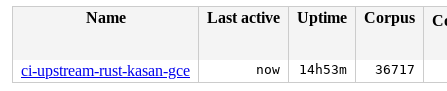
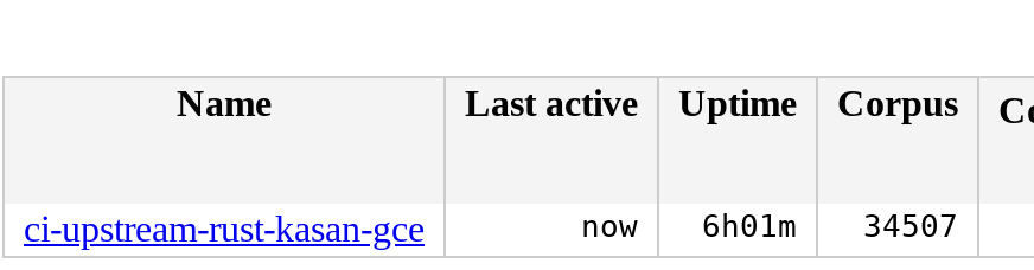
[299,62,415,77] 14h53m | 36717 -> [702,208,958,244] 6h01m | 34507

